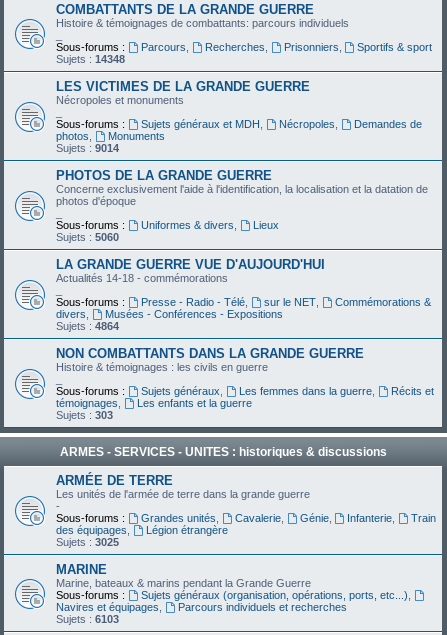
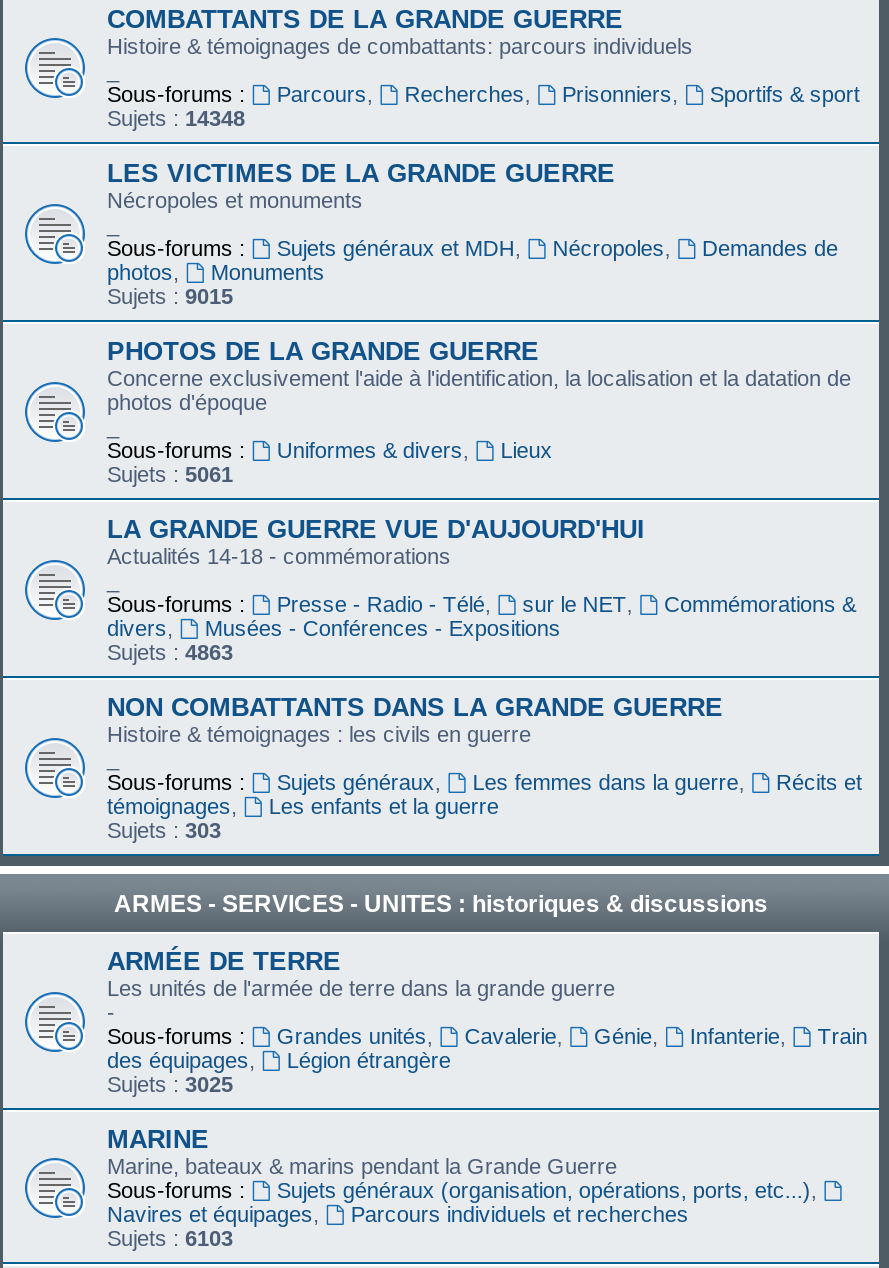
[56,142,119,154] Sujets : 9014 -> [107,284,233,308] Sujets : 9015
[56,231,119,243] Sujets : 5060 -> [107,462,233,486] Sujets : 5061
[56,320,119,332] Sujets :4864 -> [107,640,233,664] Sujets :4863

